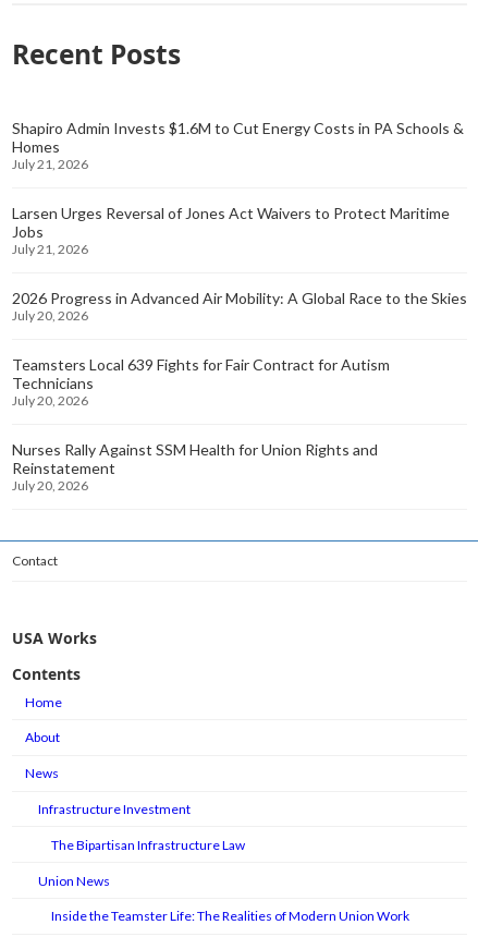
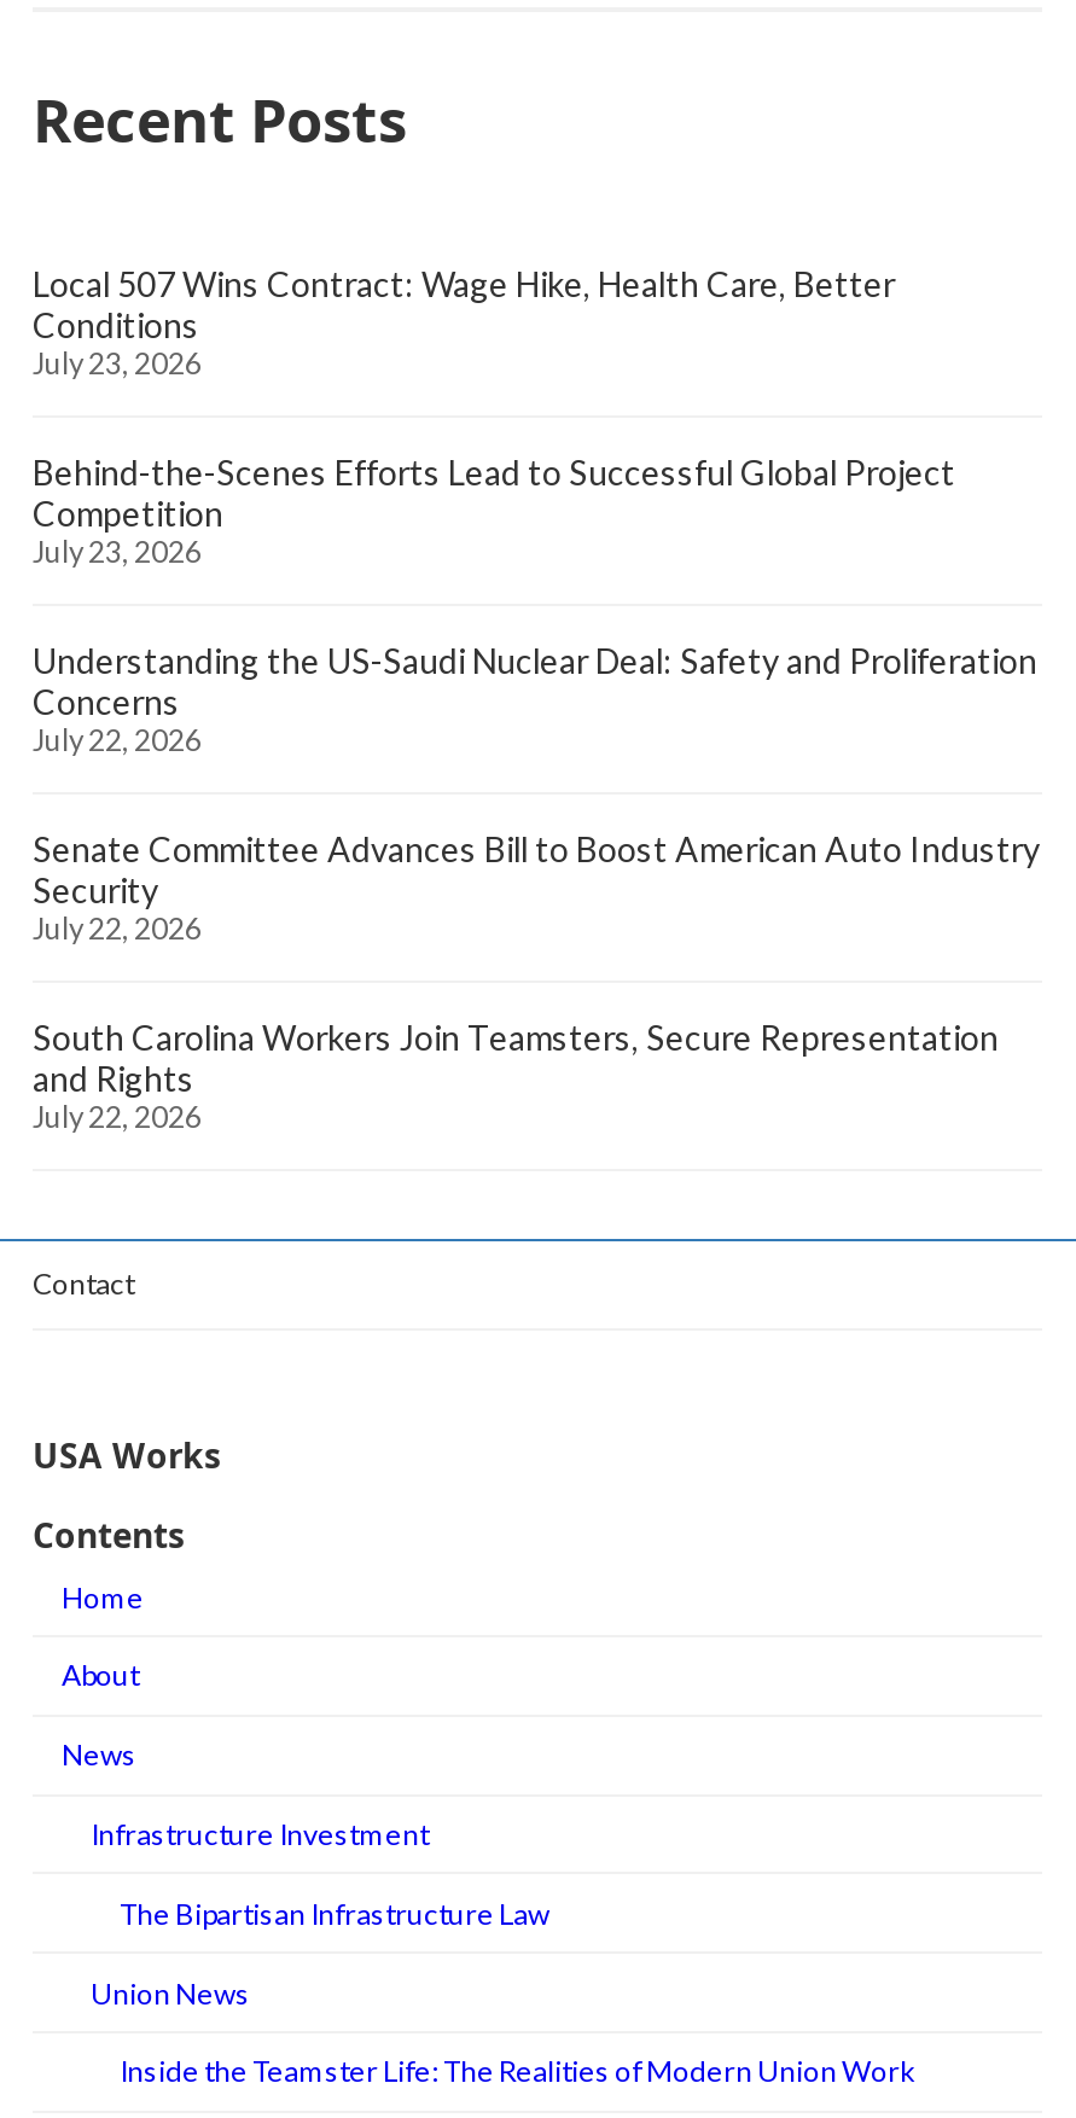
[12,119,464,172] Shapiro Admin Invests $1.6M to Cut Energy Costs in PA Schools & | Homes | July 21, 2026 -> [33,264,895,382] Local 507 Wins Contract: Wage Hike, Health Care, Better | Conditions | July 23, 2026
[12,204,450,257] Larsen Urges Reversal of Jones Act Waivers to Protect Maritime | Jobs | July 21, 2026 -> [33,452,955,571] Behind-the-Scenes Efforts Lead to Successful Global Project | Competition | July 23, 2026
[12,289,467,324] 2026 Progress in Advanced Air Mobility: A Global Race to the Skies | July 20, 2026 -> [33,641,1037,759] Understanding the US-Saudi Nuclear Deal: Safety and Proliferation | Concerns | July 22, 2026
[12,356,390,409] Teamsters Local 639 Fights for Fair Contract for Autism | Technicians | July 20, 2026 -> [33,829,1040,947] Senate Committee Advances Bill to Boost American Auto Industry | Security | July 22, 2026
[12,440,378,494] Nurses Rally Against SSM Health for Union Rights and | Reinstatement | July 20, 2026 -> [33,1017,999,1136] South Carolina Workers Join Teamsters, Secure Representation | and Rights | July 22, 2026

